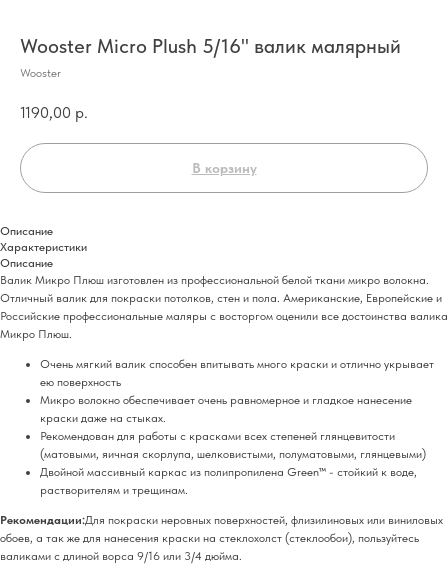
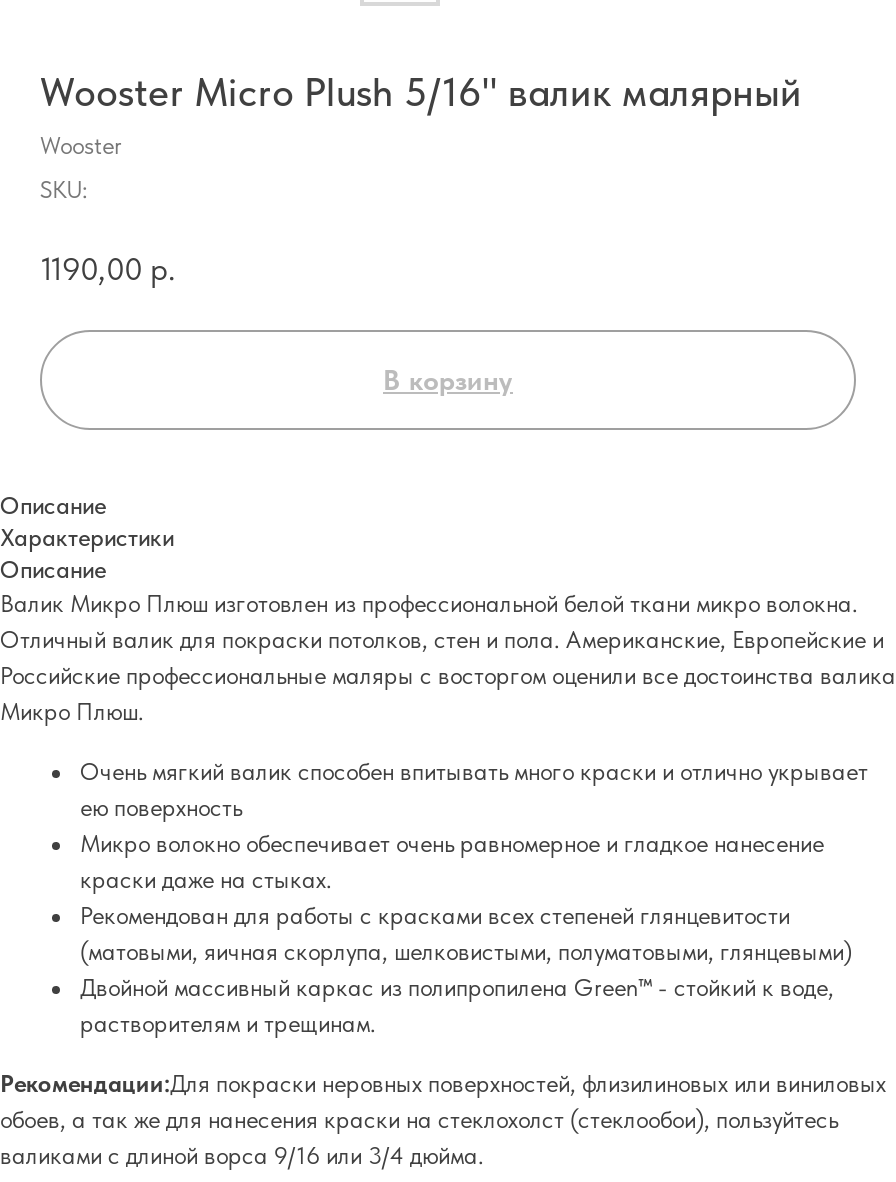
none -> [40,176,88,204] SKU:

